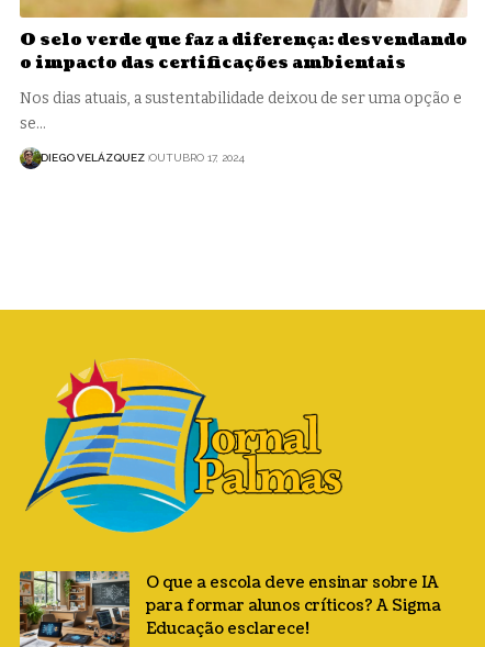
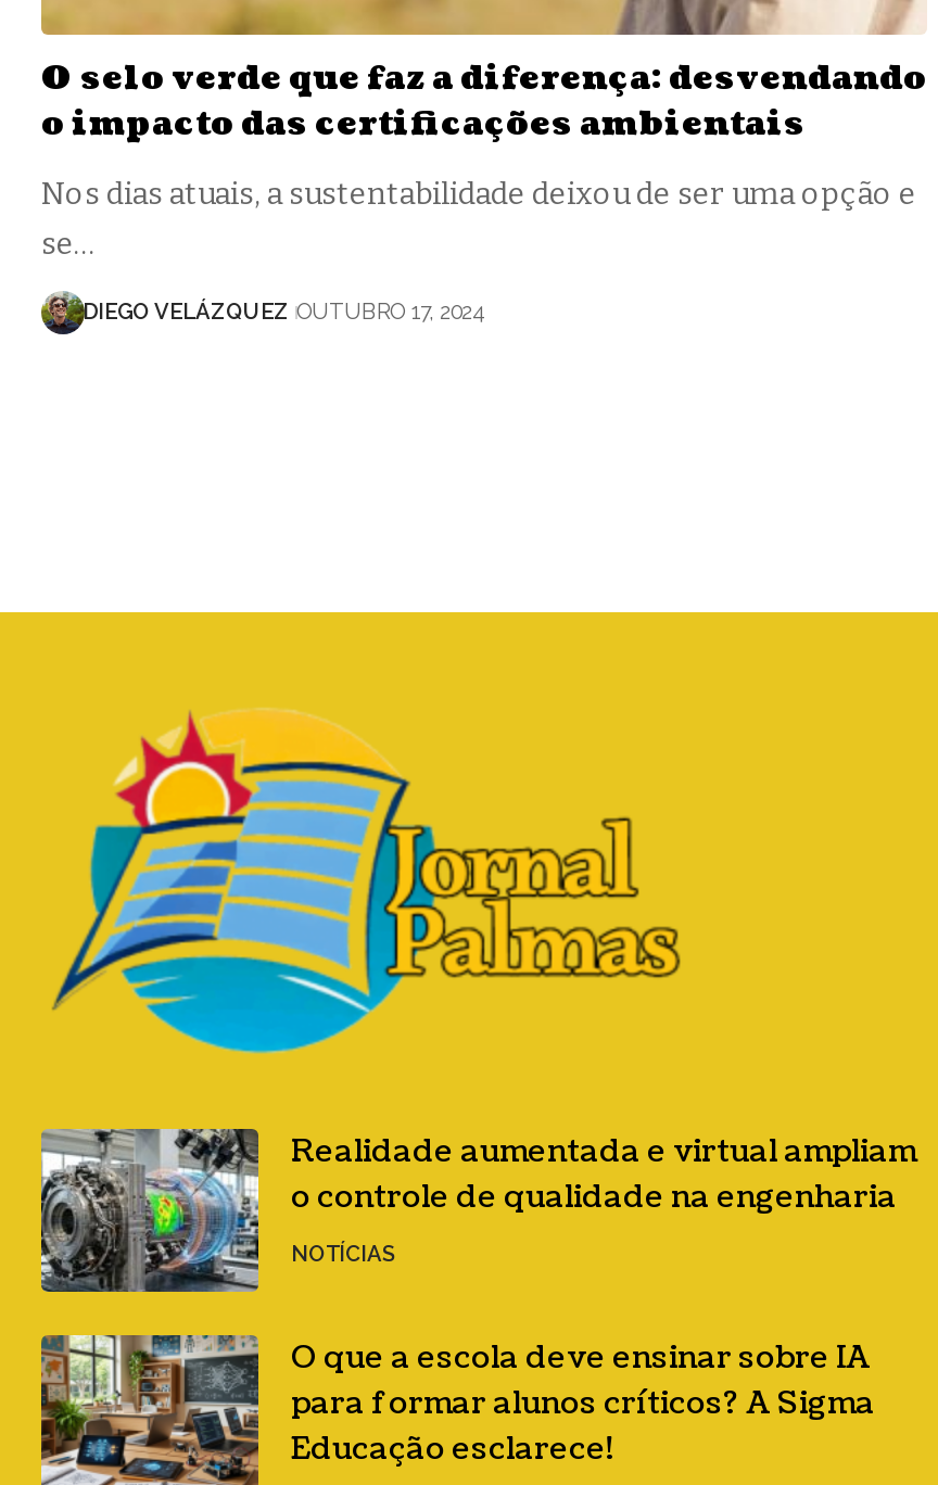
none -> [39,1127,916,1294] [image] | Realidade aumentada e virtual ampliam | o controle de qualidade na engenharia | NOTÍCIAS

